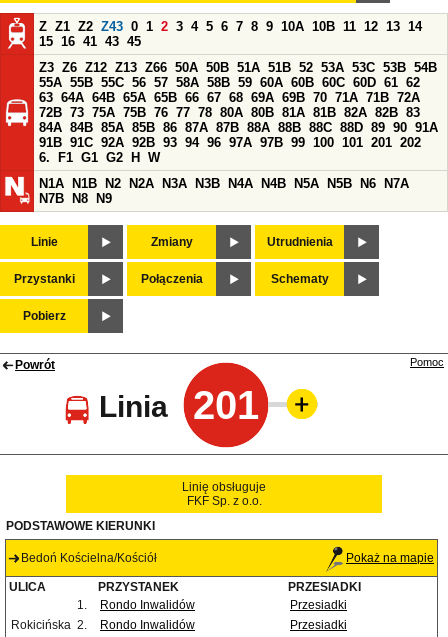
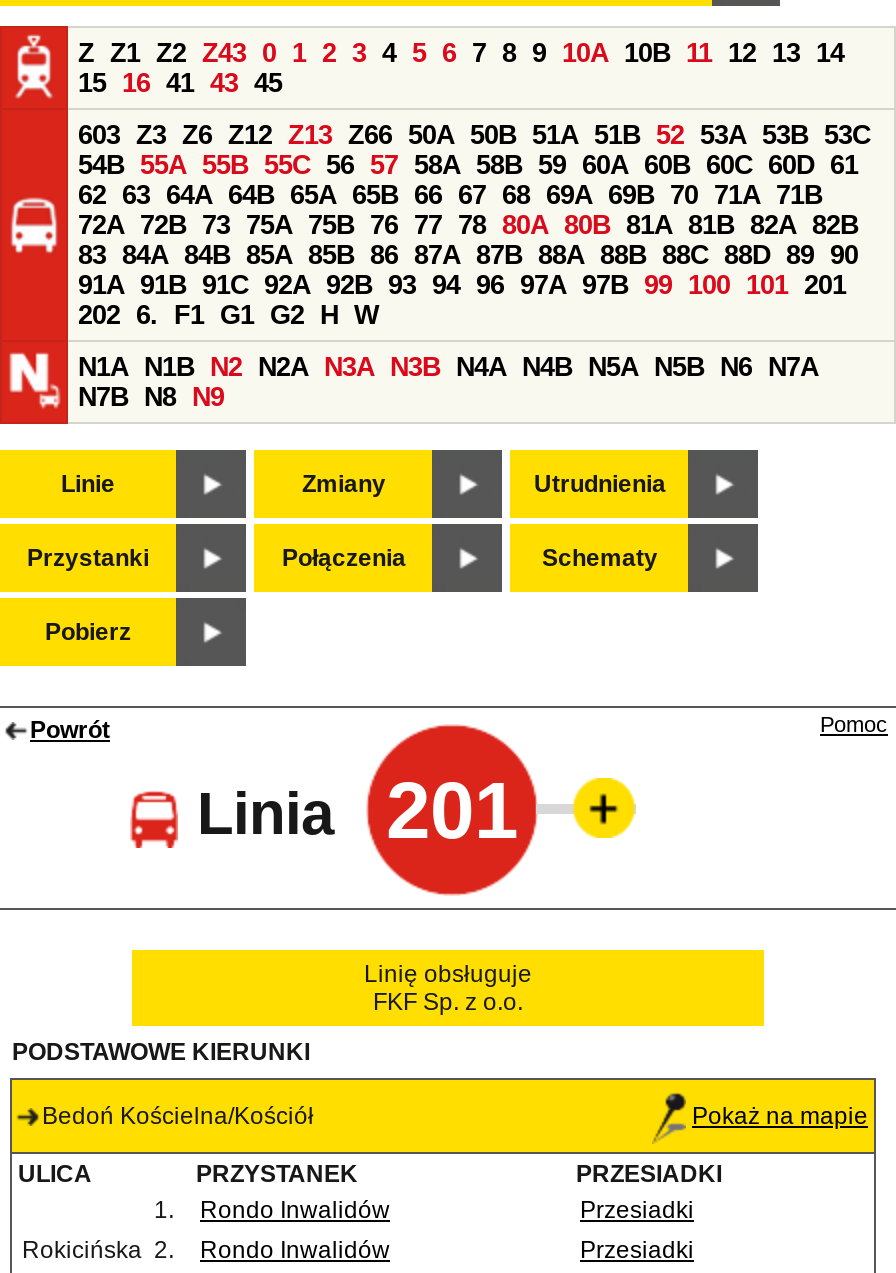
[39,60,438,165] Z3 Z6 Z12 Z13 Z66 50A 50B 51A 51B 52 53A 53C 53B 54B | 55A 55B 55C 56 57 58A 58B 59 60A 60B 60C 60D 61 62 | 63 64A 64B 65A 65B 66 67 68 69A 69B 70 71A 71B 72A | 72B 73 75A 75B 76 77 78 80A 80B 81A 81B 82A 82B 83 | 84A 84B 85A 85B 86 87A 87B 88A 88B 88C 88D 89 90 91A | 91B 91C 92A 92B 93 94 96 97A 97B 99 100 101 201 202 | 6. F1 G1 G2 H W -> [78,120,870,330] 603 Z3 Z6 Z12 Z13 Z66 50A 50B 51A 51B 52 53A 53B 53C | 54B 55A 55B 55C 56 57 58A 58B 59 60A 60B 60C 60D 61 | 62 63 64A 64B 65A 65B 66 67 68 69A 69B 70 71A 71B | 72A 72B 73 75A 75B 76 77 78 80A 80B 81A 81B 82A 82B | 83 84A 84B 85A 85B 86 87A 87B 88A 88B 88C 88D 89 90 | 91A 91B 91C 92A 92B 93 94 96 97A 97B 99 100 101 201 | 202 6. F1 G1 G2 H W

